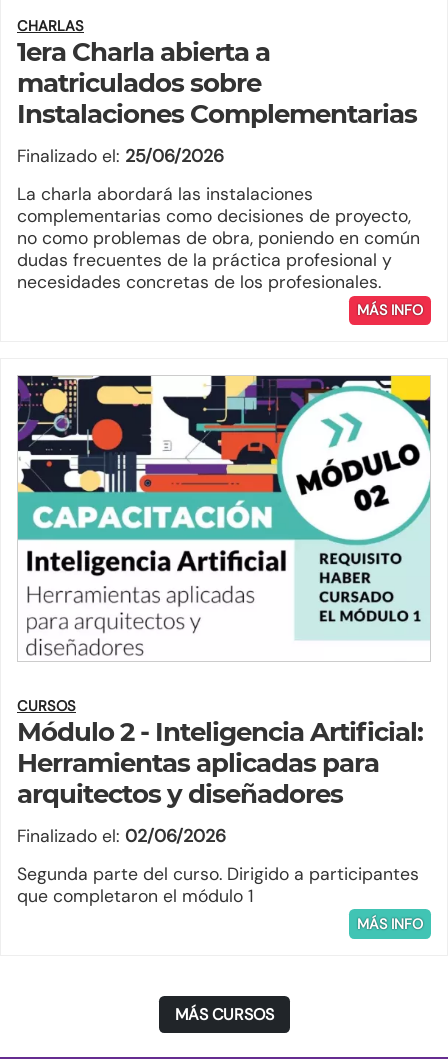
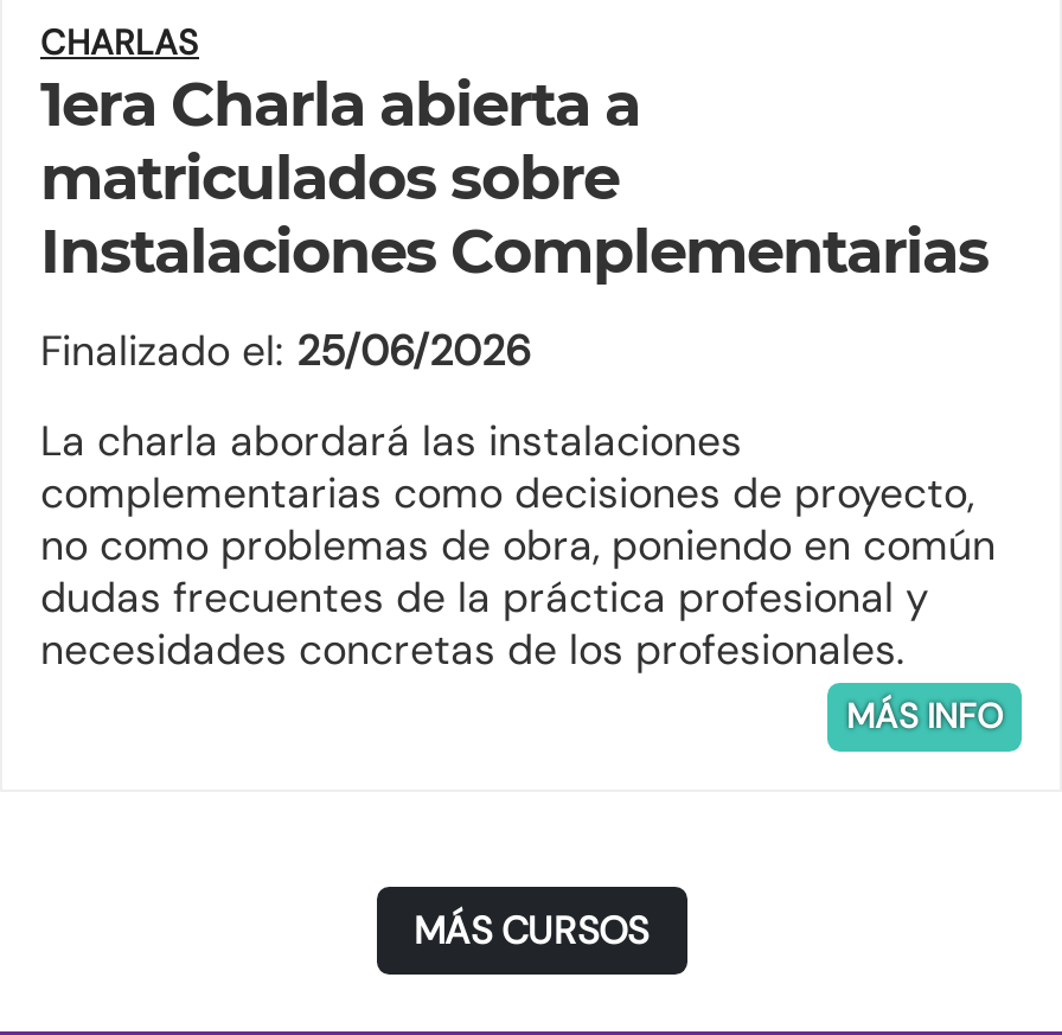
[357,301,423,319] MÁS INFO -> none
[17,375,431,907] [image] | CURSOS | Módulo 2 - Inteligencia Artificial: | Herramientas aplicadas para | arquitectos y diseñadores | Finalizado el: 02/06/2026 | Segunda parte del curso. Dirigido a participantes | que completaron el módulo 1 -> none

